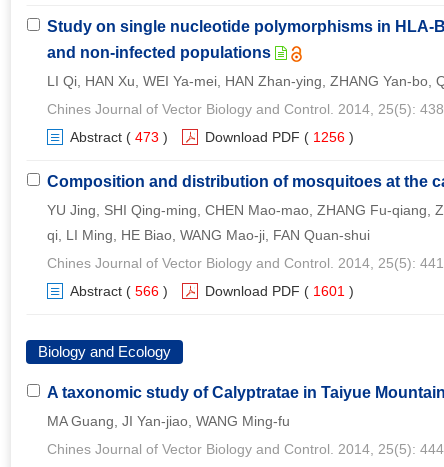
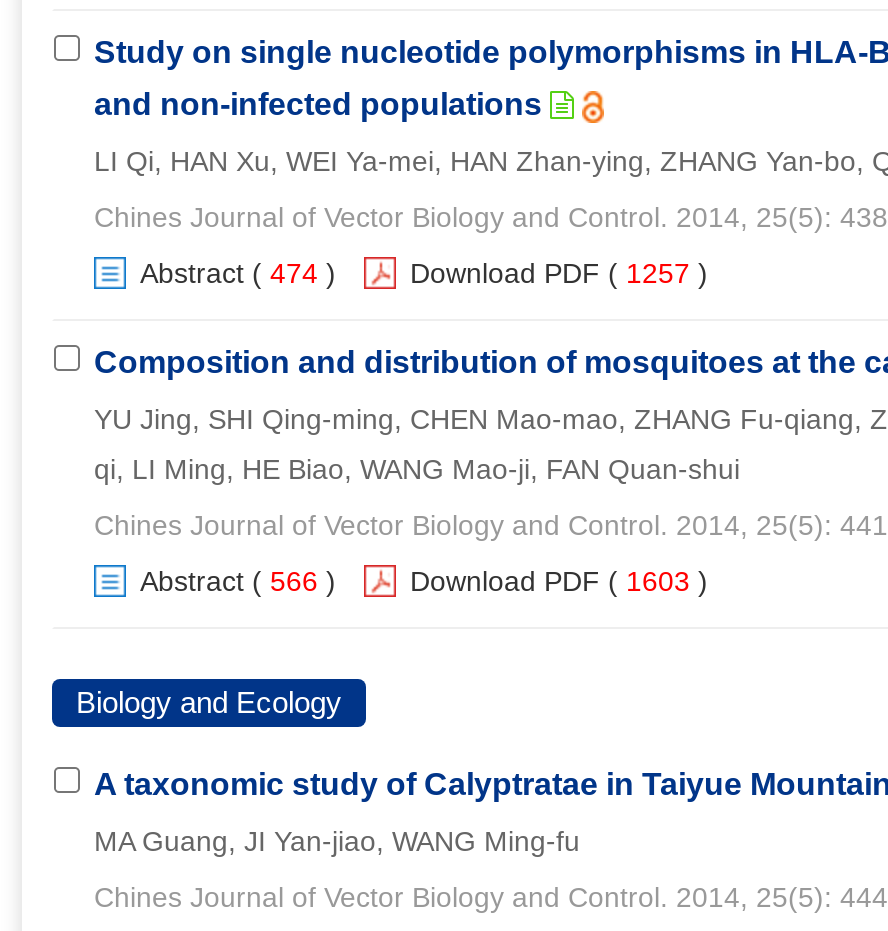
[70,129,172,145] Abstract ( 473) -> [140,257,344,289] Abstract ( 474)
[205,129,354,145] Download PDF ( 1256) -> [410,257,708,289] Download PDF ( 1257)
[205,283,354,299] Download PDF ( 1601) -> [410,565,708,597] Download PDF ( 1603)

